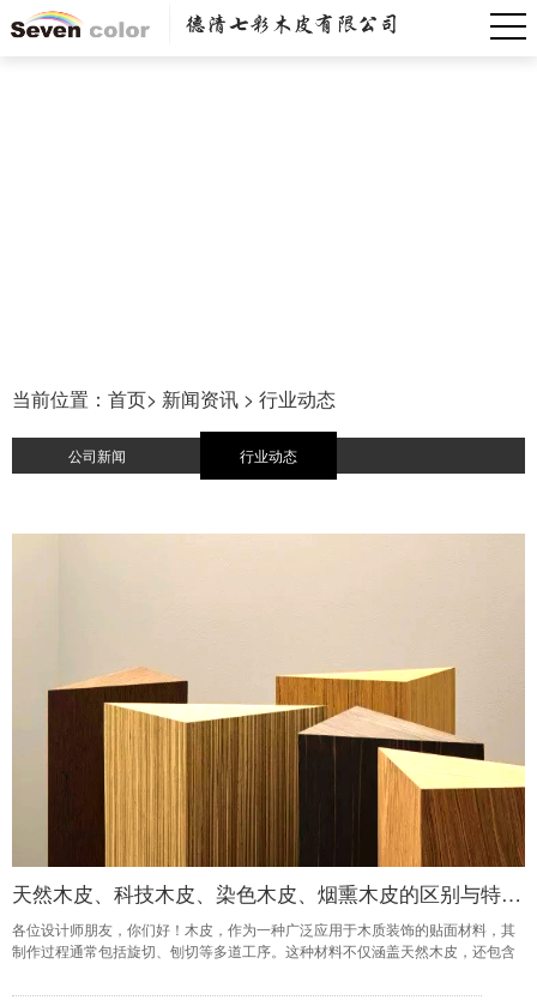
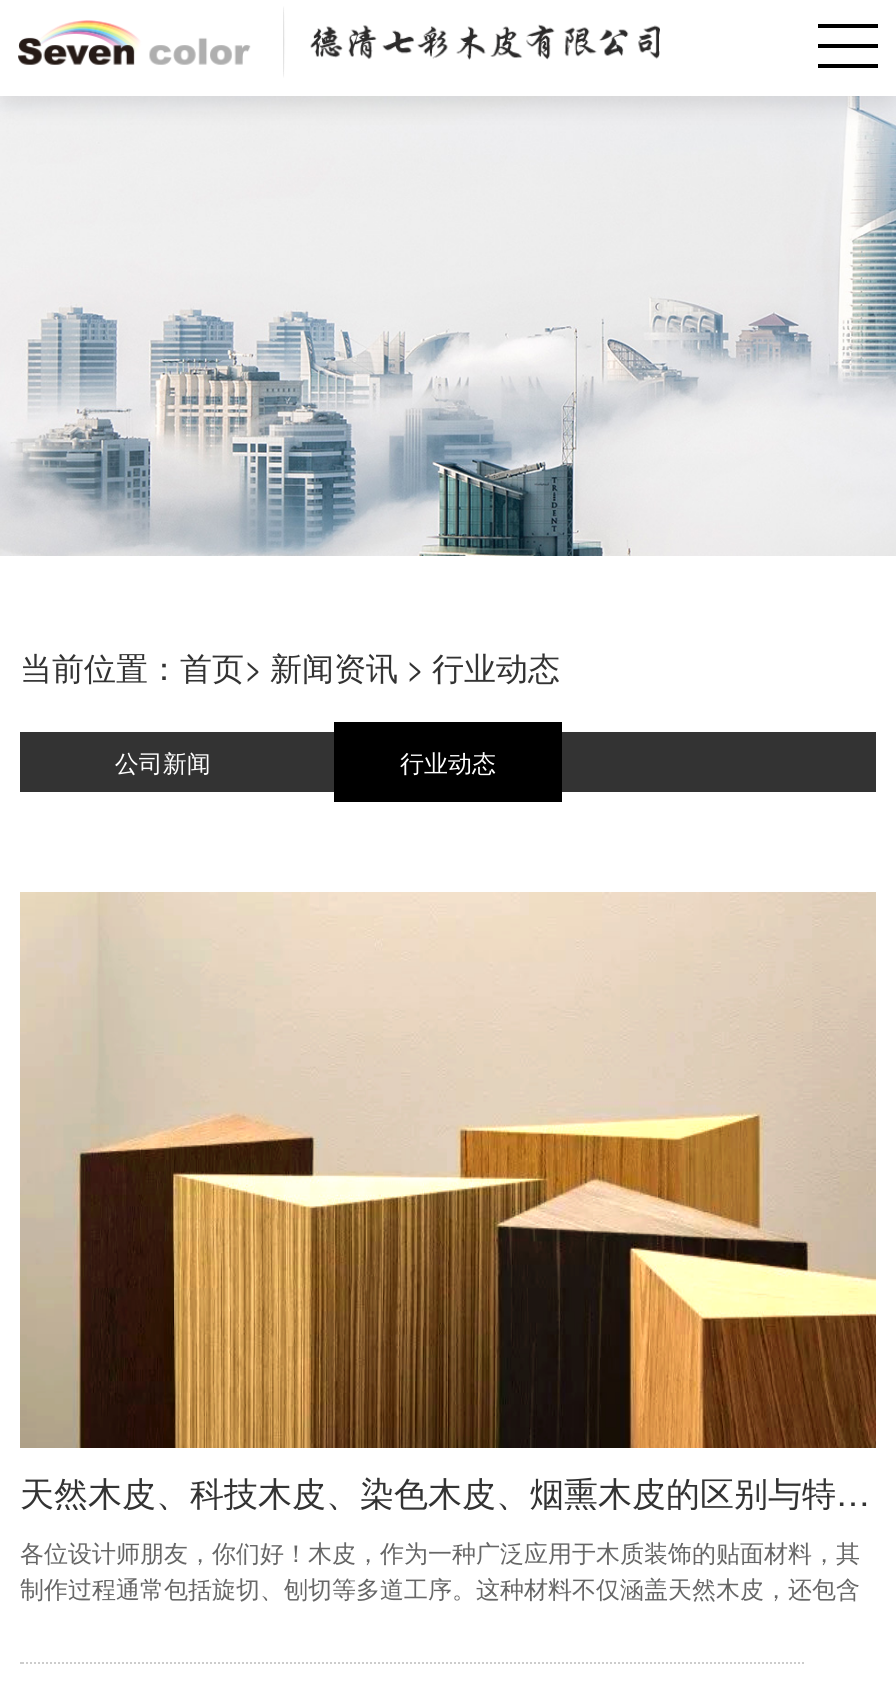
none -> [6,96,890,558] [image]

